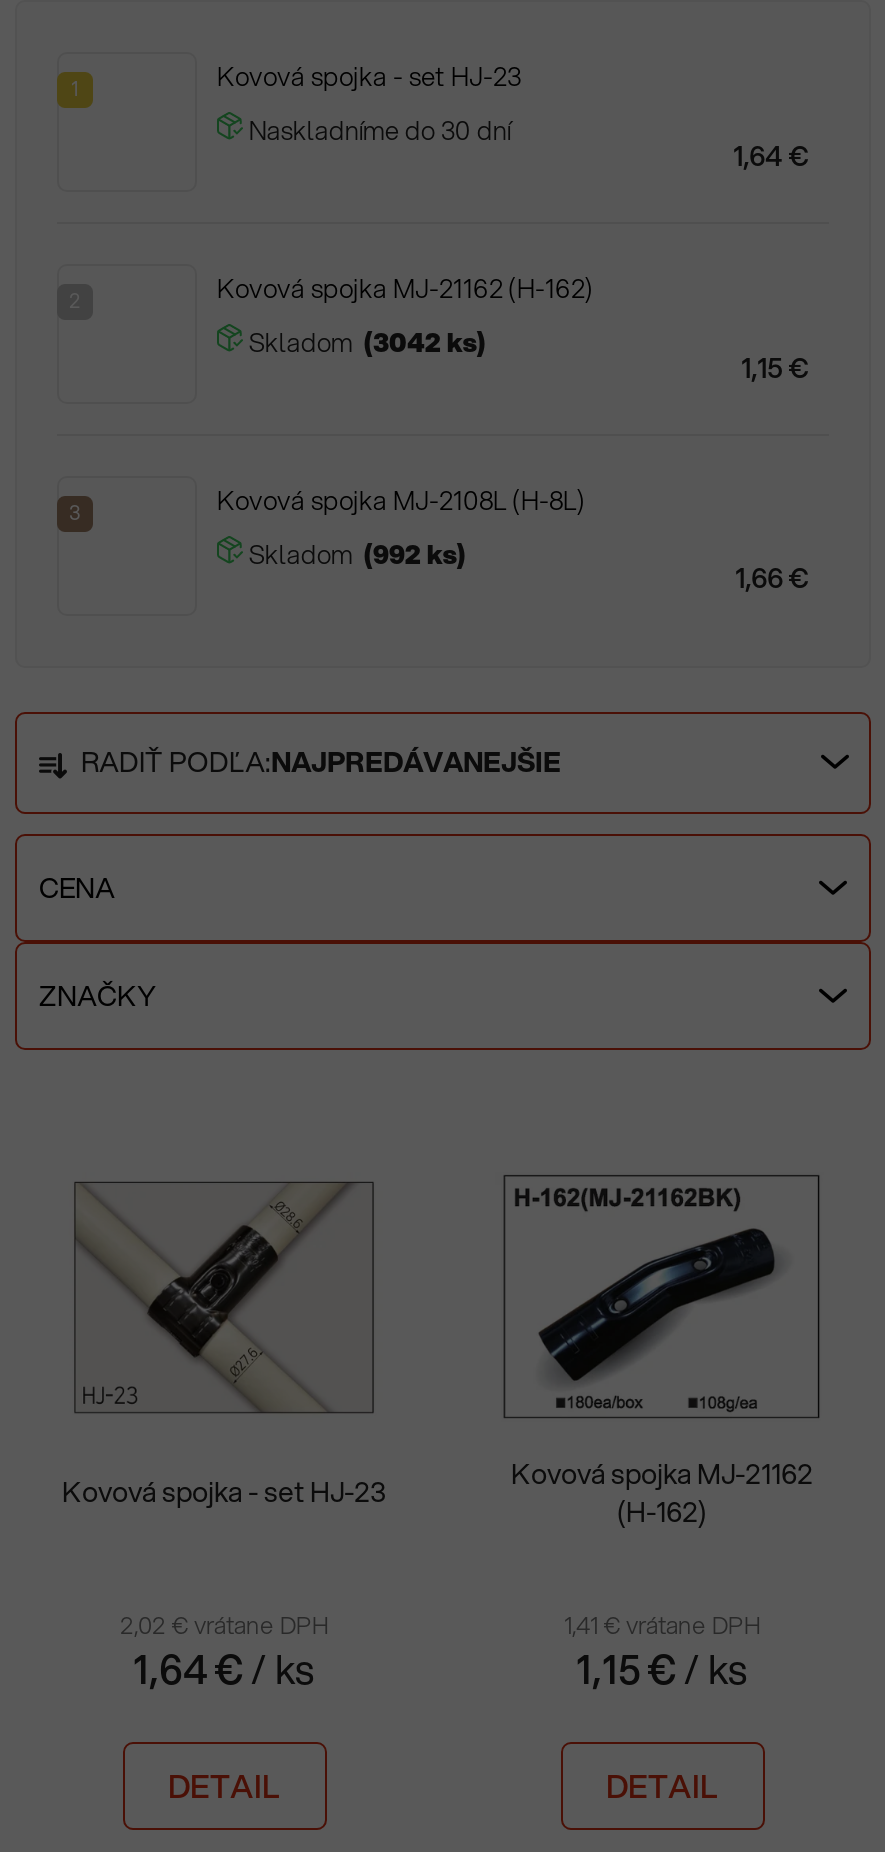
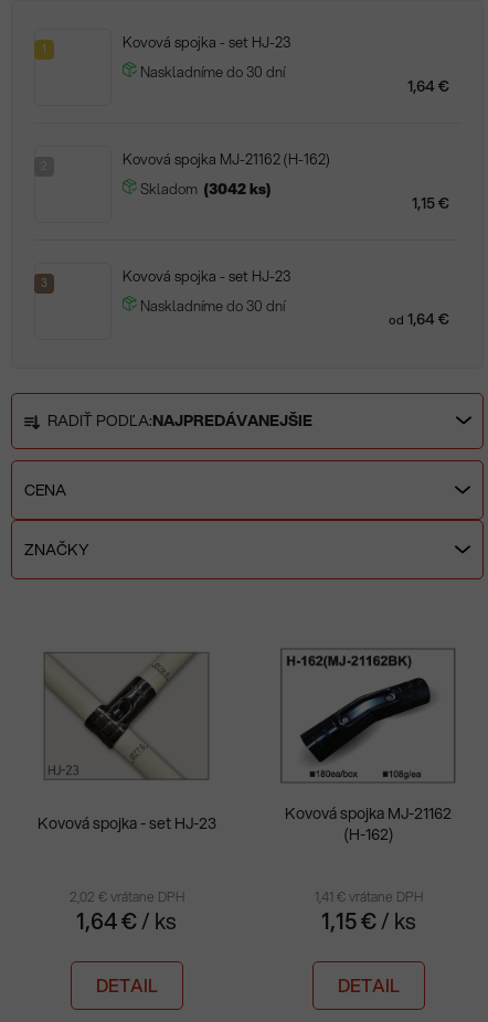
[217,481,585,517] Kovová spojka MJ-2108L (H-8L) -> [123,266,290,286] Kovová spojka - set HJ-23
[243,535,809,598] Skladom (992 ks) | 1,66 € -> [137,295,449,330] Naskladníme do 30 dní | od 1,64 €

